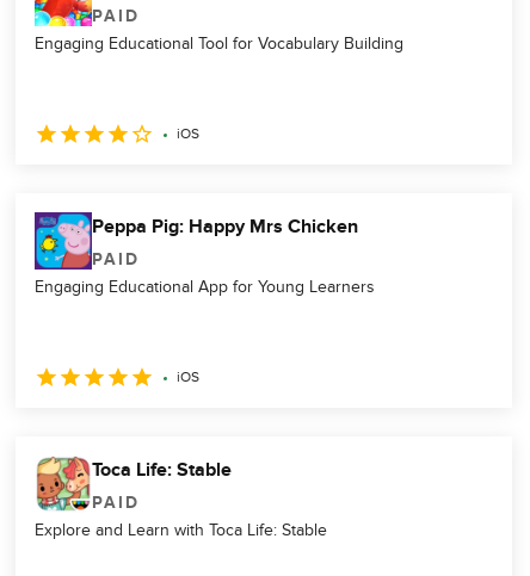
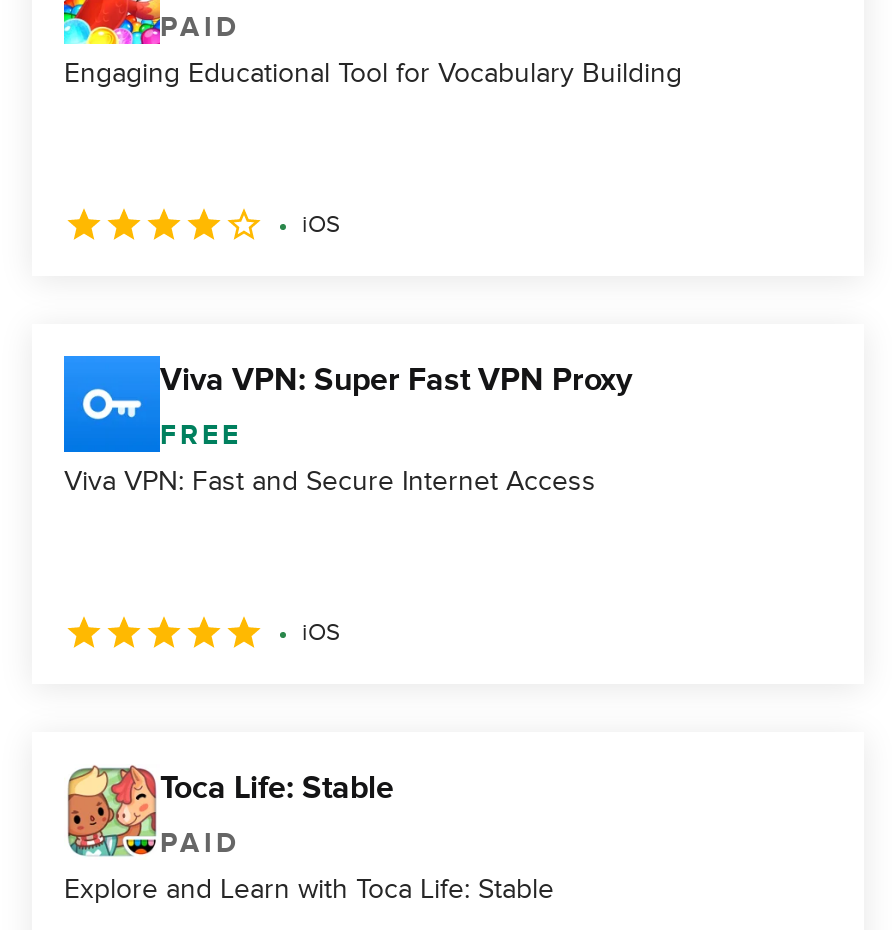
[33,211,375,297] [image] | Peppa Pig: Happy Mrs Chicken | PAID | Engaging Educational App for Young Learners -> [62,354,632,498] [image] | Viva VPN: Super Fast VPN Proxy | FREE | Viva VPN: Fast and Secure Internet Access

